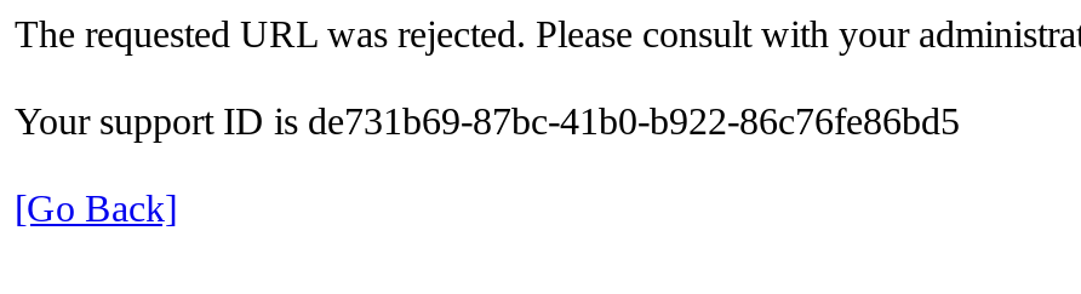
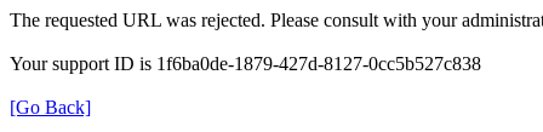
[15,100,960,142] Your support ID is de731b69-87bc-41b0-b922-86c76fe86bd5 -> [10,53,481,74] Your support ID is 1f6ba0de-1879-427d-8127-0cc5b527c838

